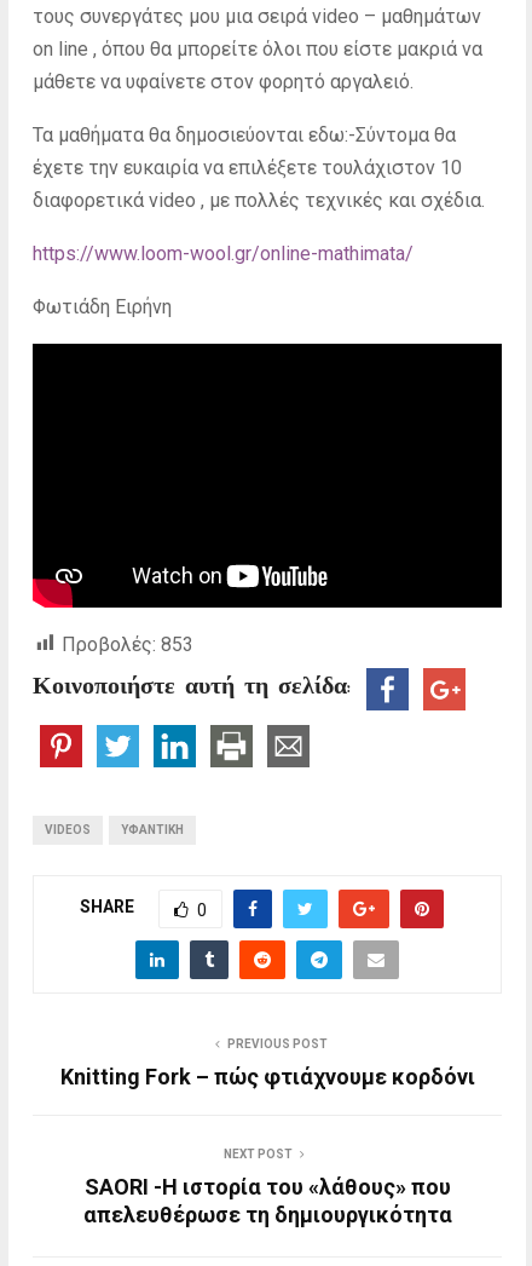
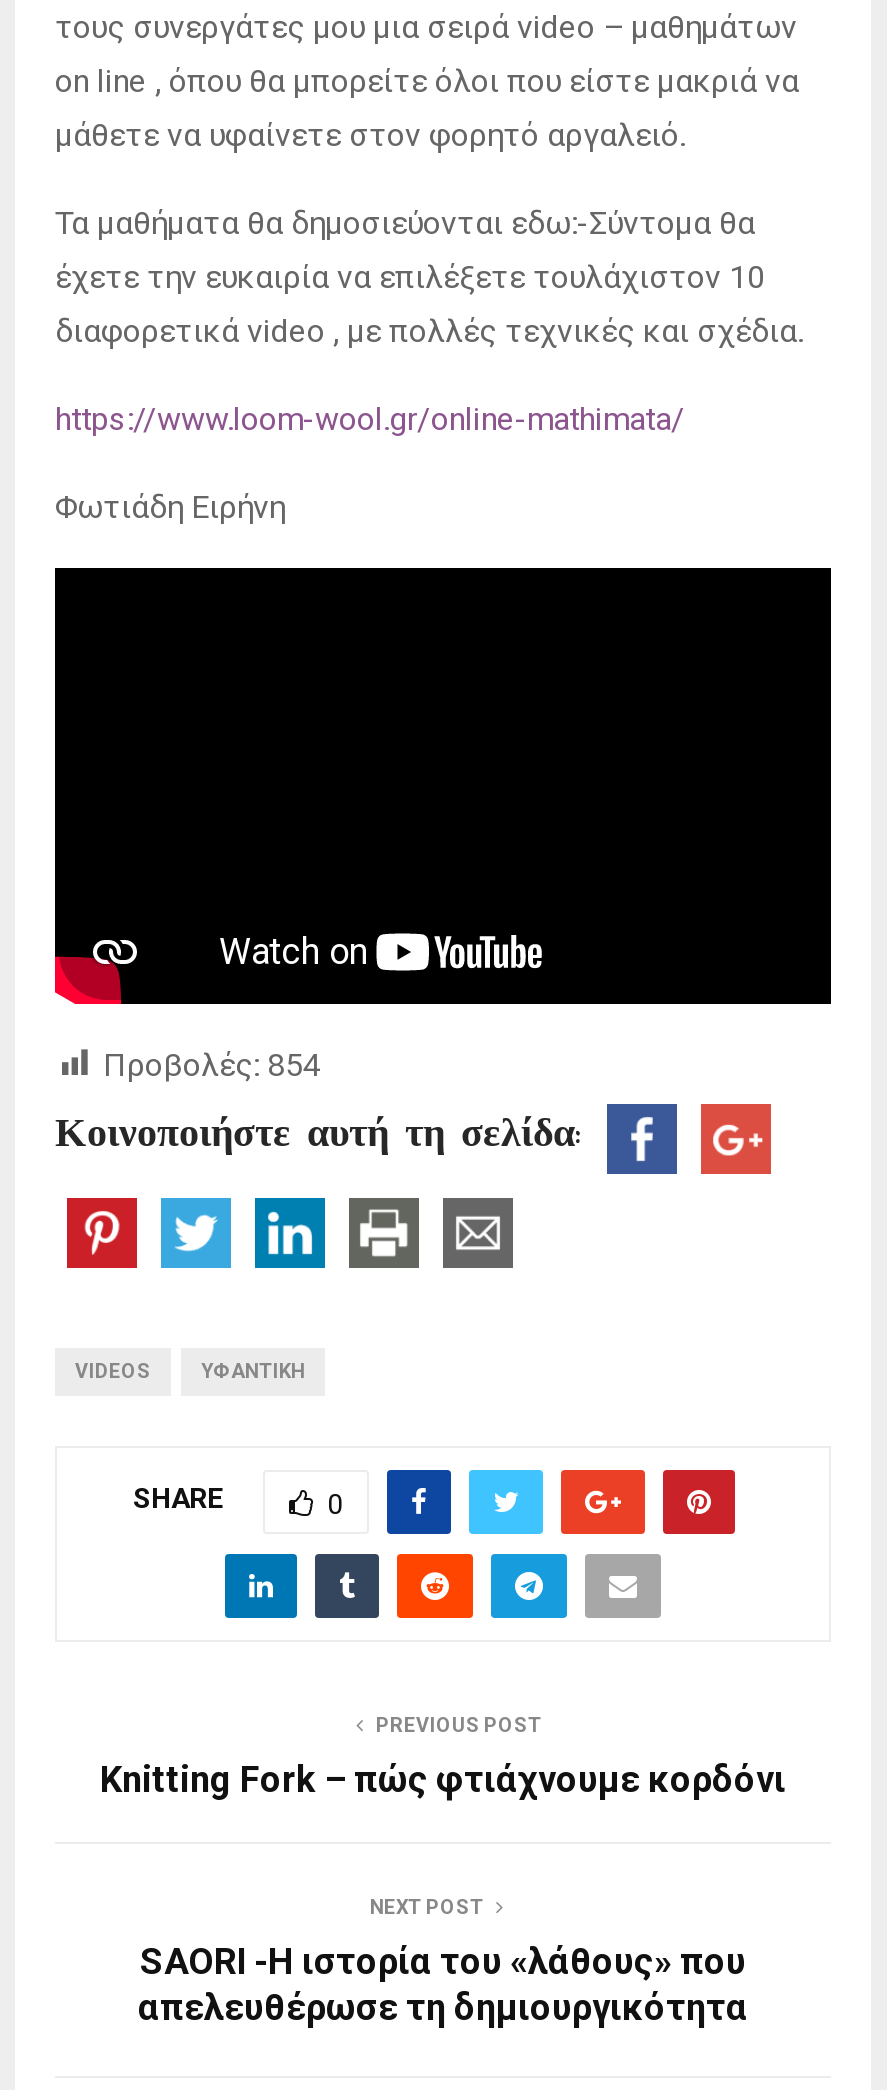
[62,633,193,656] Προβολές: 853 -> [103,1045,321,1083] Προβολές: 854

